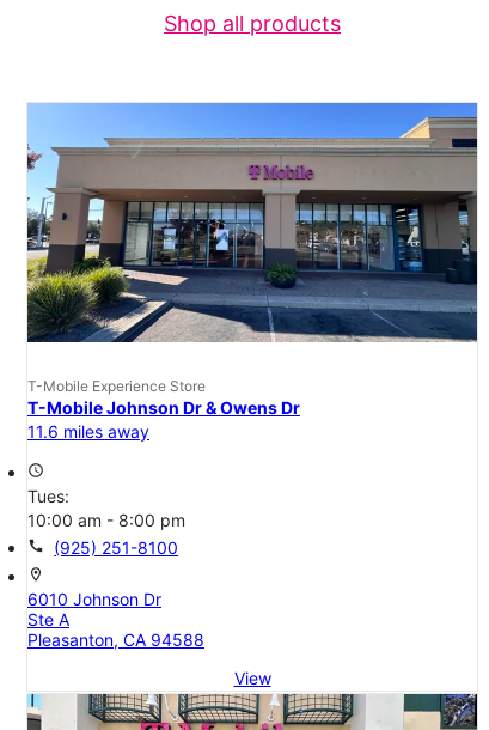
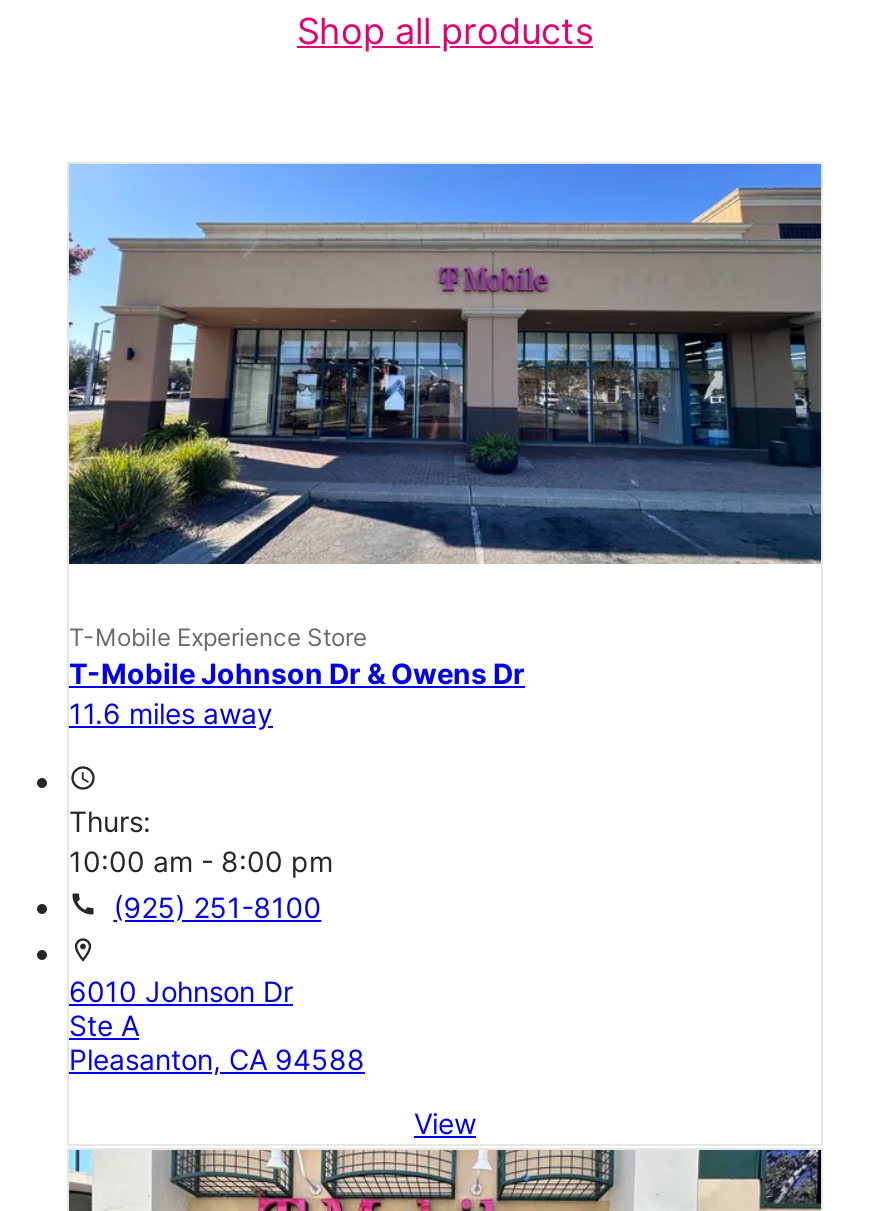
[27,486,74,506] Tues: -> [69,803,159,837] Thurs:

